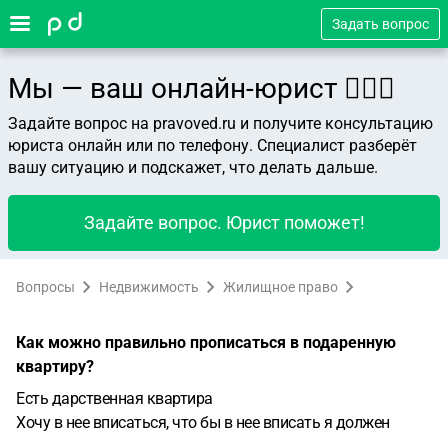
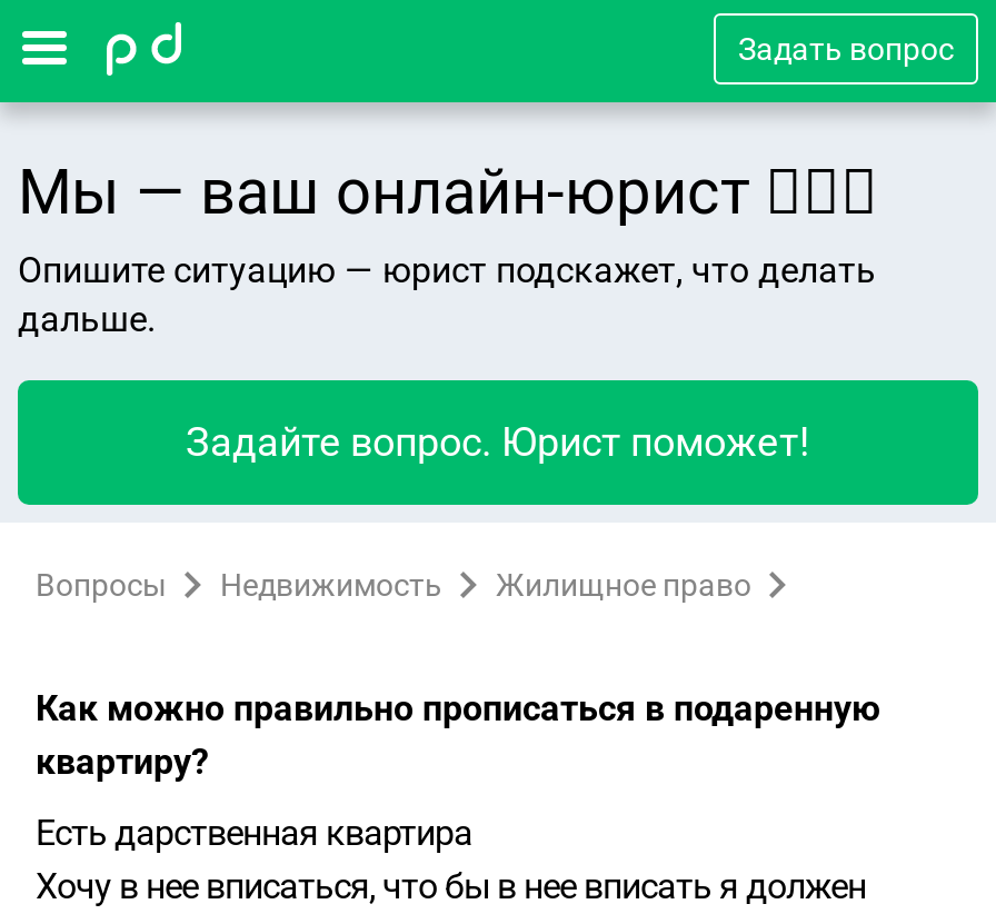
[8,114,433,177] Задайте вопрос на pravoved.ru и получите консультацию | юриста онлайн или по телефону. Специалист разберёт | вашу ситуацию и подскажет, что делать дальше. -> [18,249,876,340] Опишите ситуацию — юрист подскажет, что делать | дальше.

